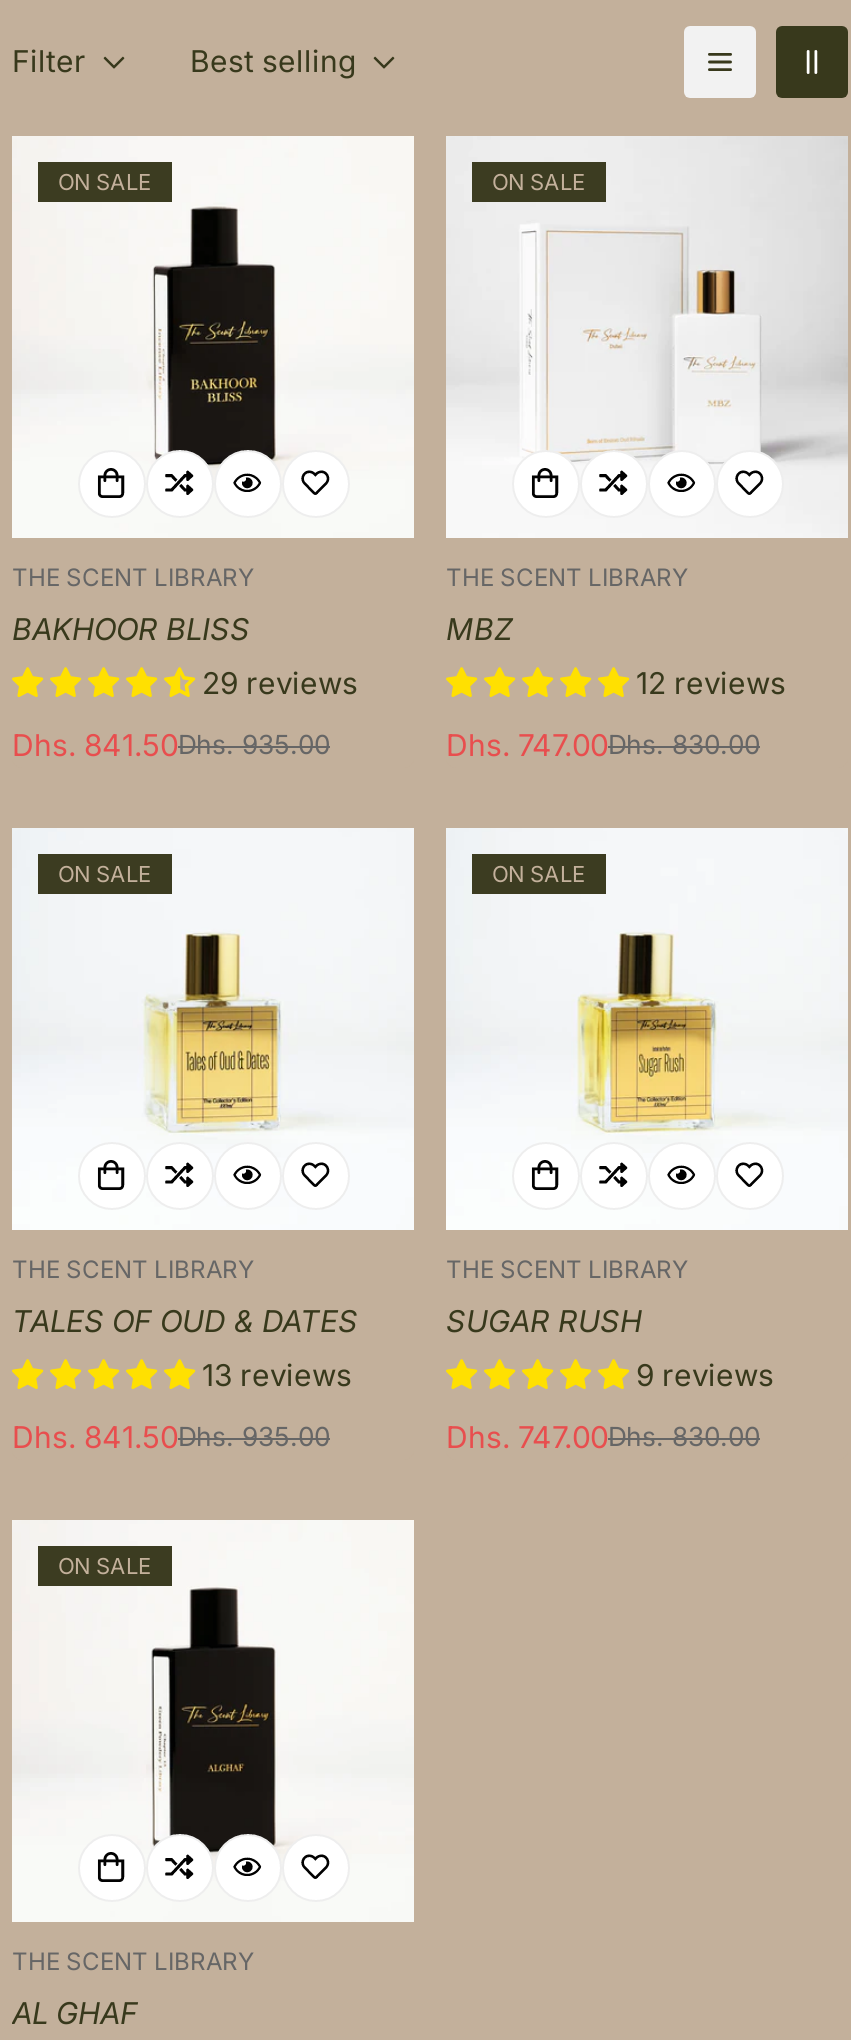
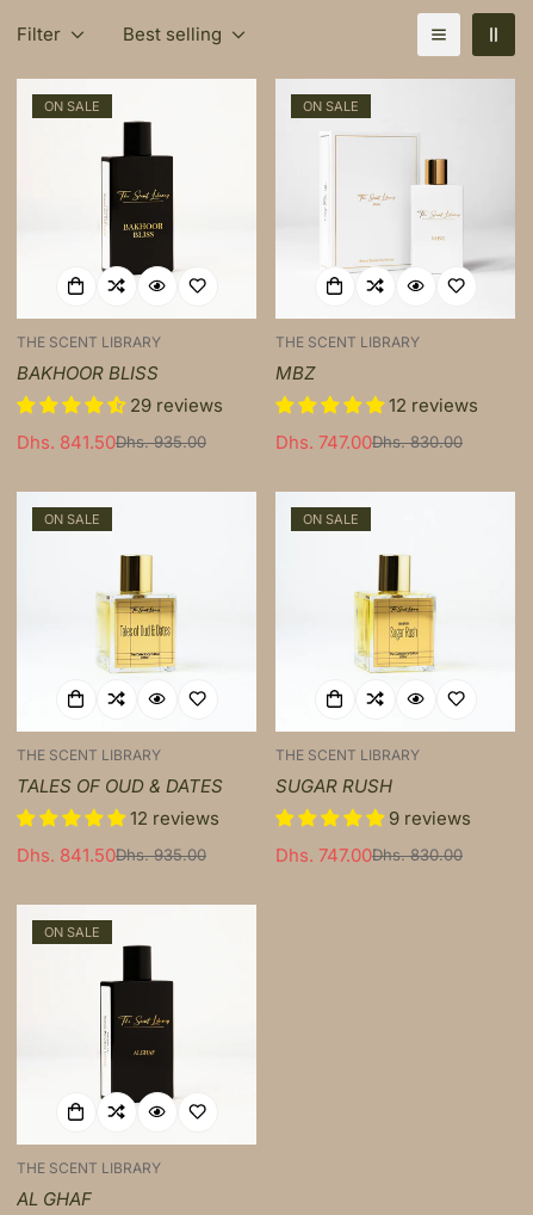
[202,1356,352,1394] 13 reviews -> [130,807,219,829] 12 reviews

